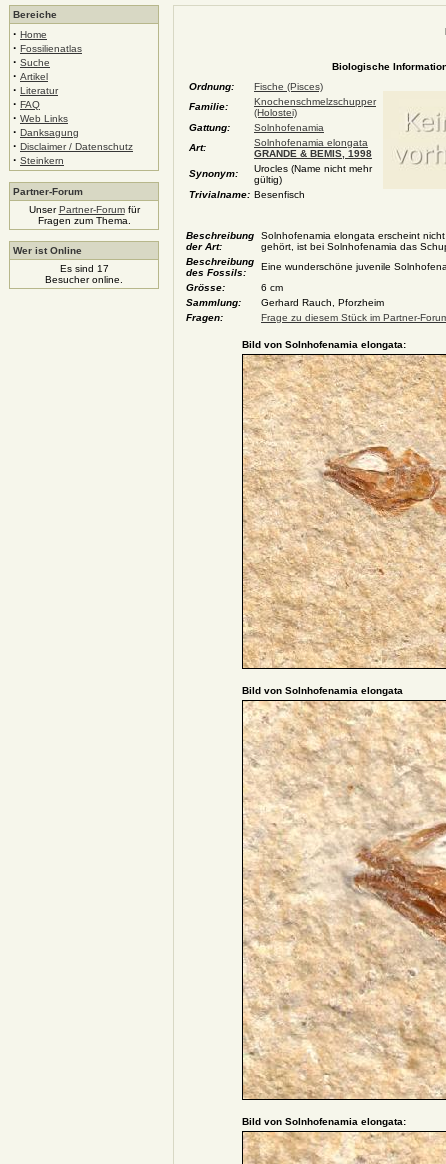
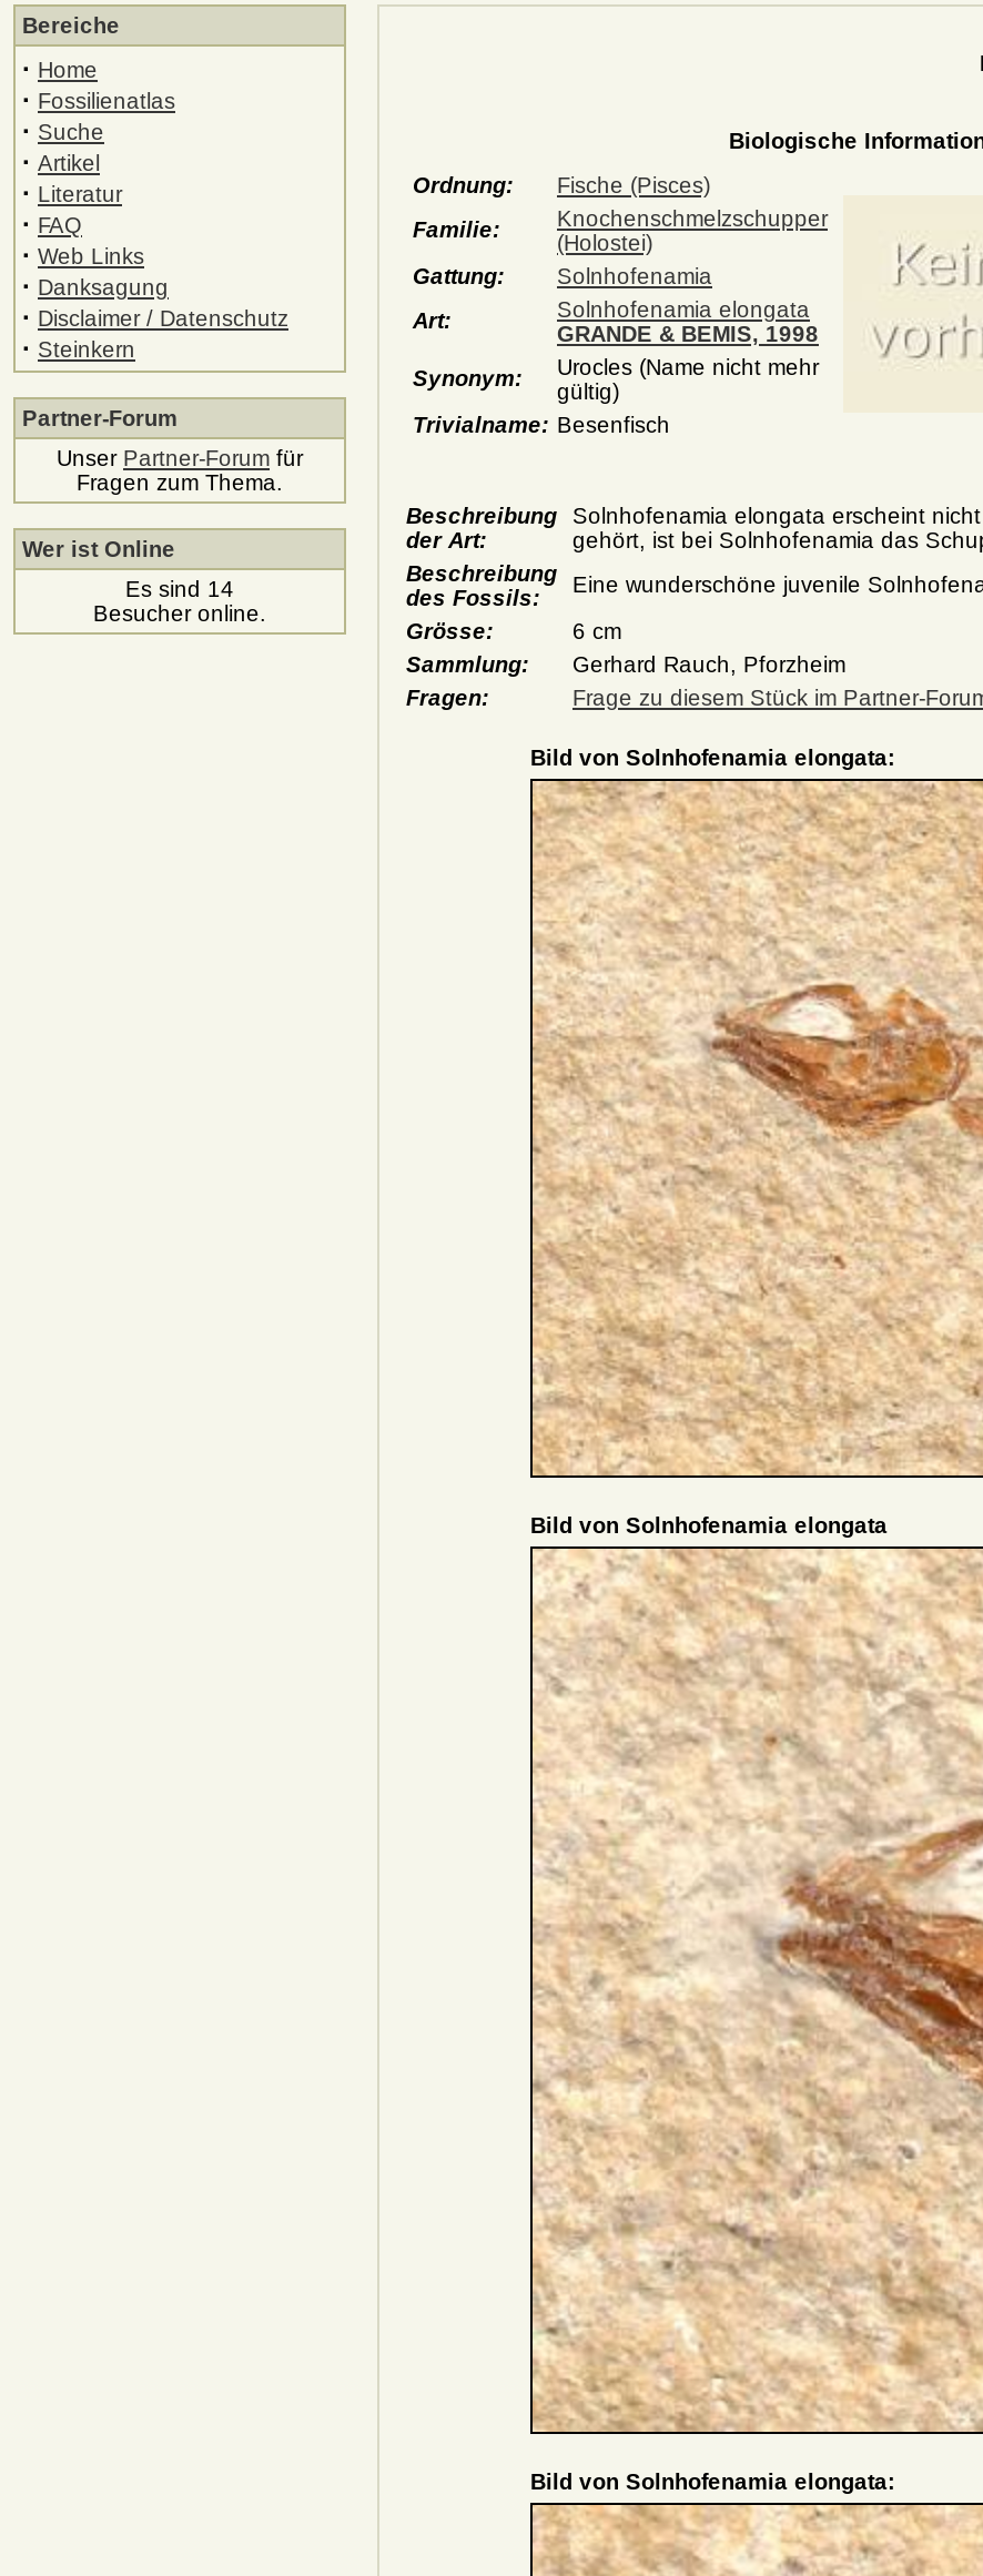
[59,263,108,274] Es sind 17 -> [125,577,234,601] Es sind 14

